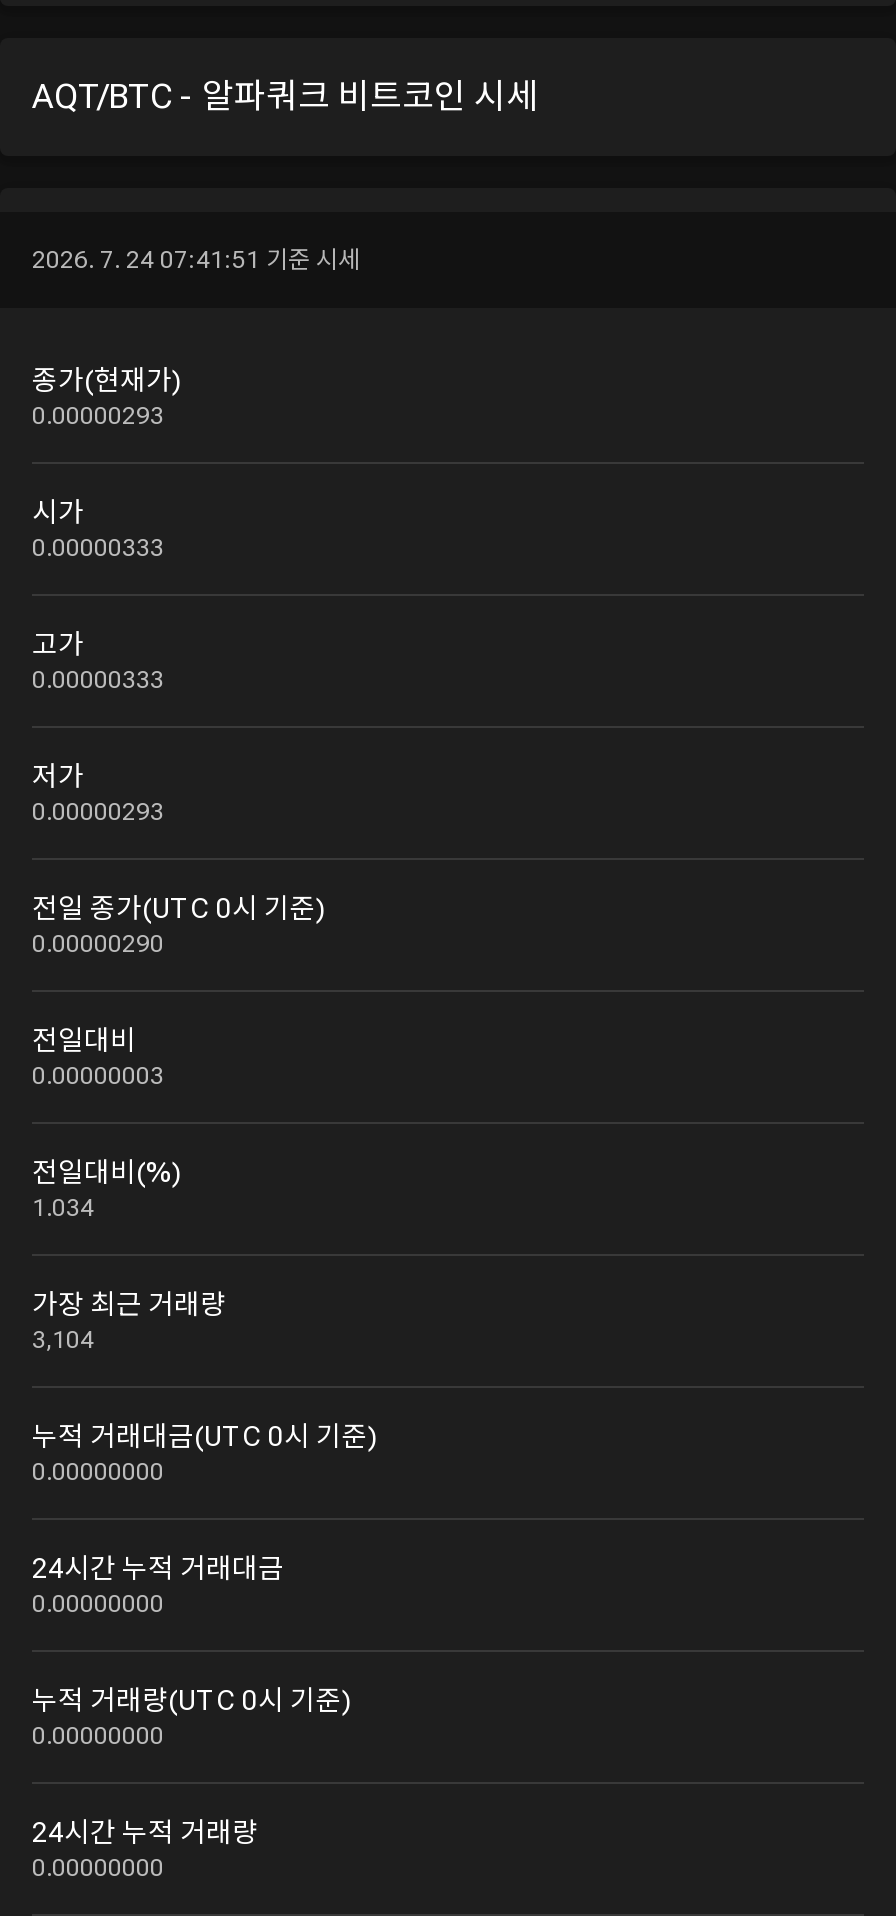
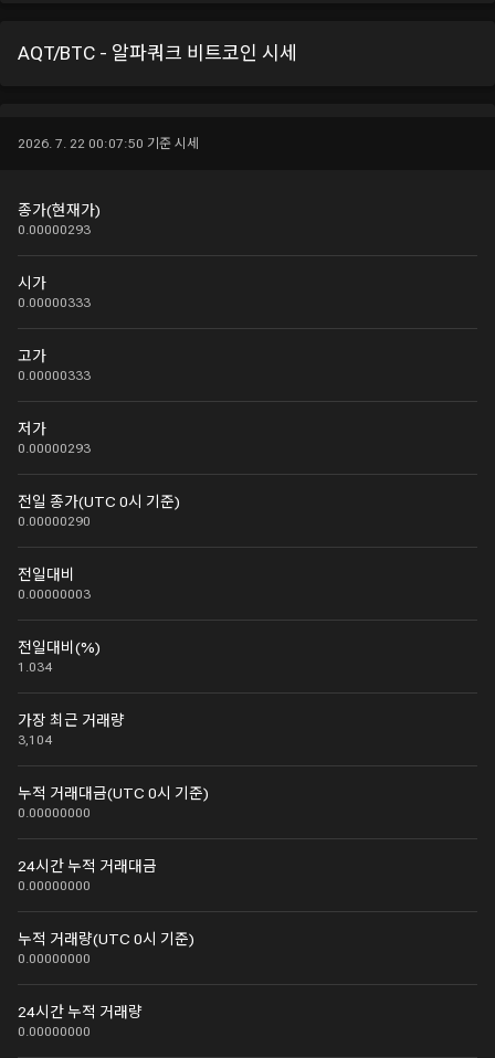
[32,246,360,274] 2026. 7. 24 07:41:51 기준 시세 -> [18,136,199,151] 2026. 7. 22 00:07:50 기준 시세

